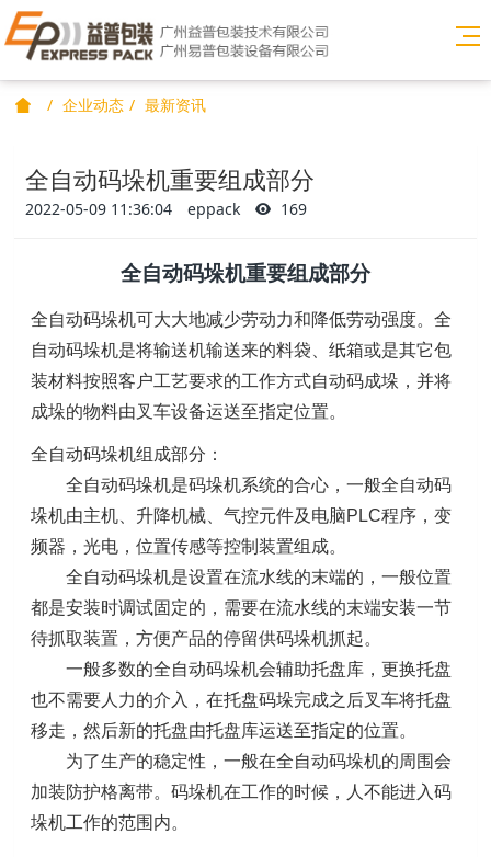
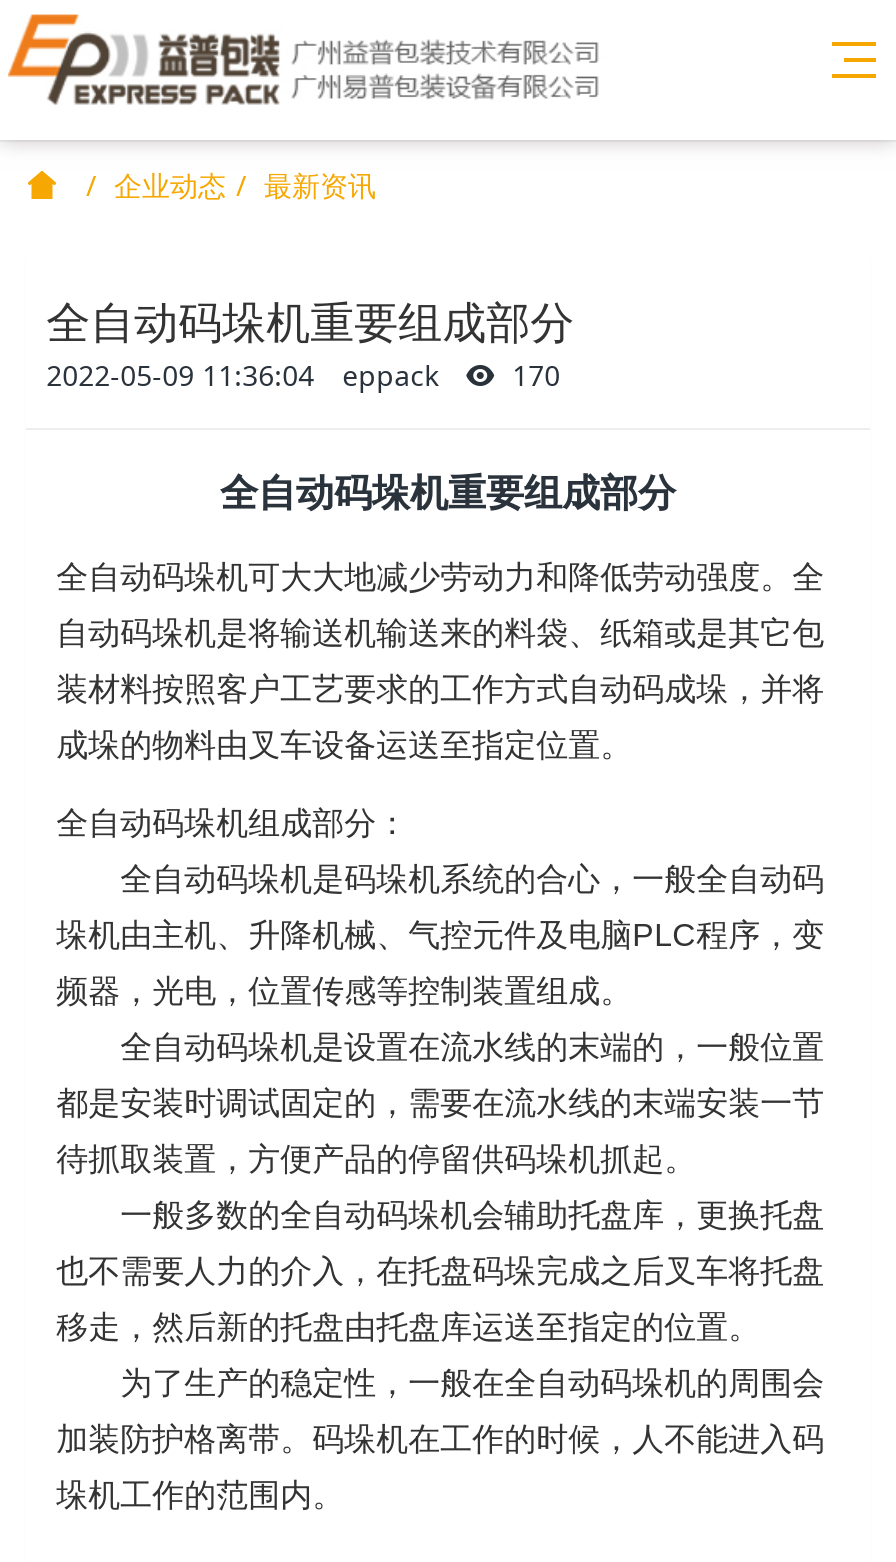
[25,198,307,219] 2022-05-09 11:36:04 eppack 169 -> [46,356,560,394] 2022-05-09 11:36:04 eppack 170

